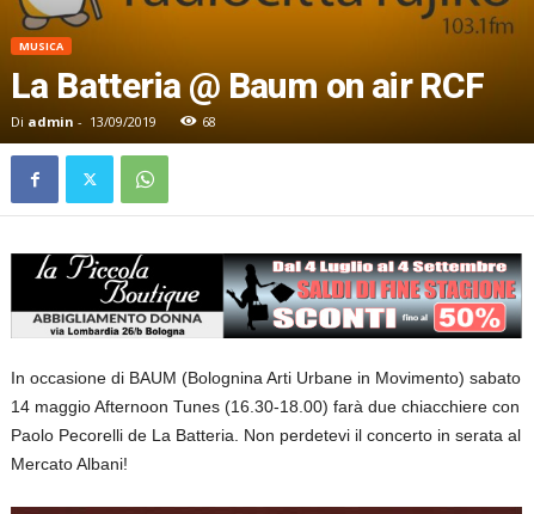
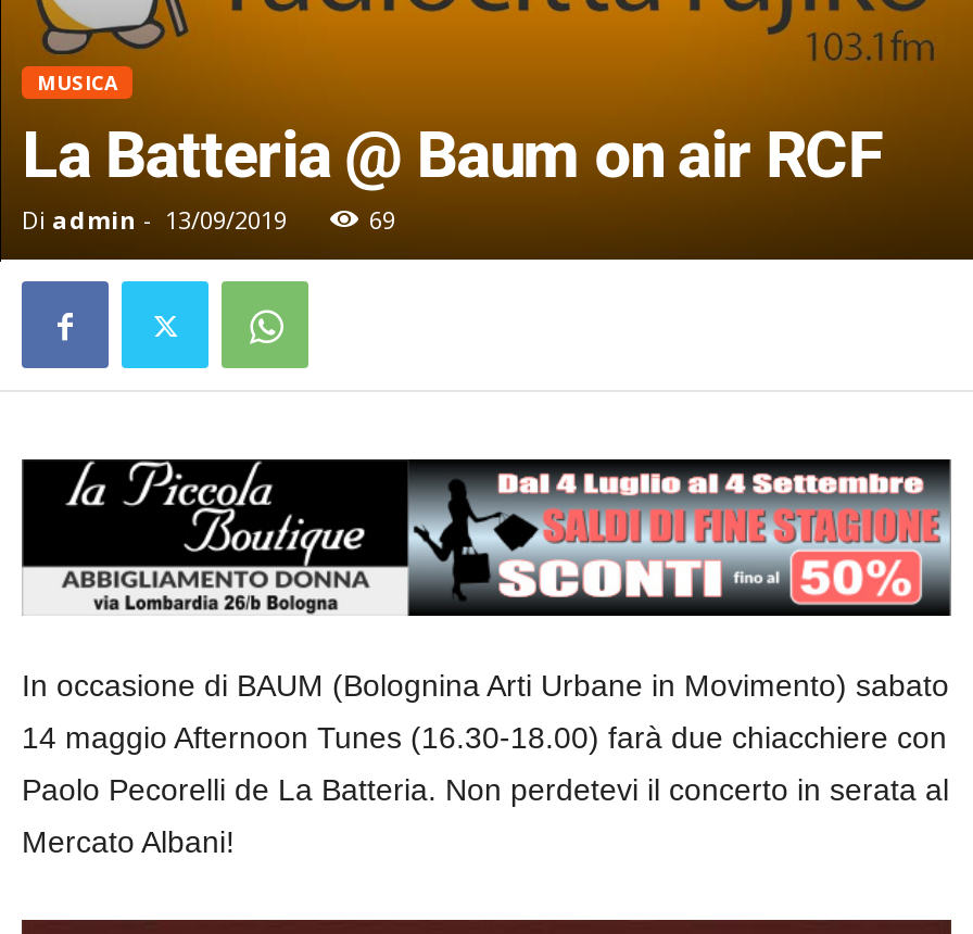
[202,112,216,130] 68 -> [369,204,395,236] 69

